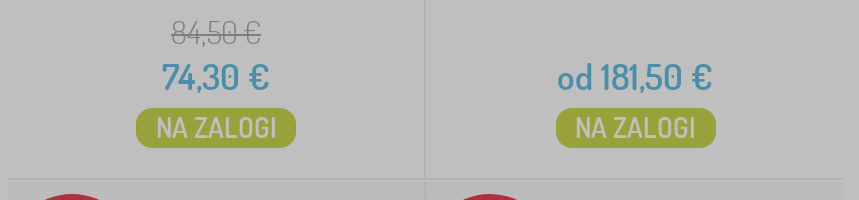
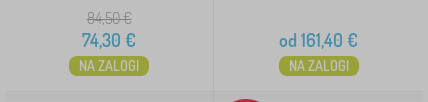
[557,54,713,98] od 181,50 € -> [279,29,358,51] od 161,40 €

